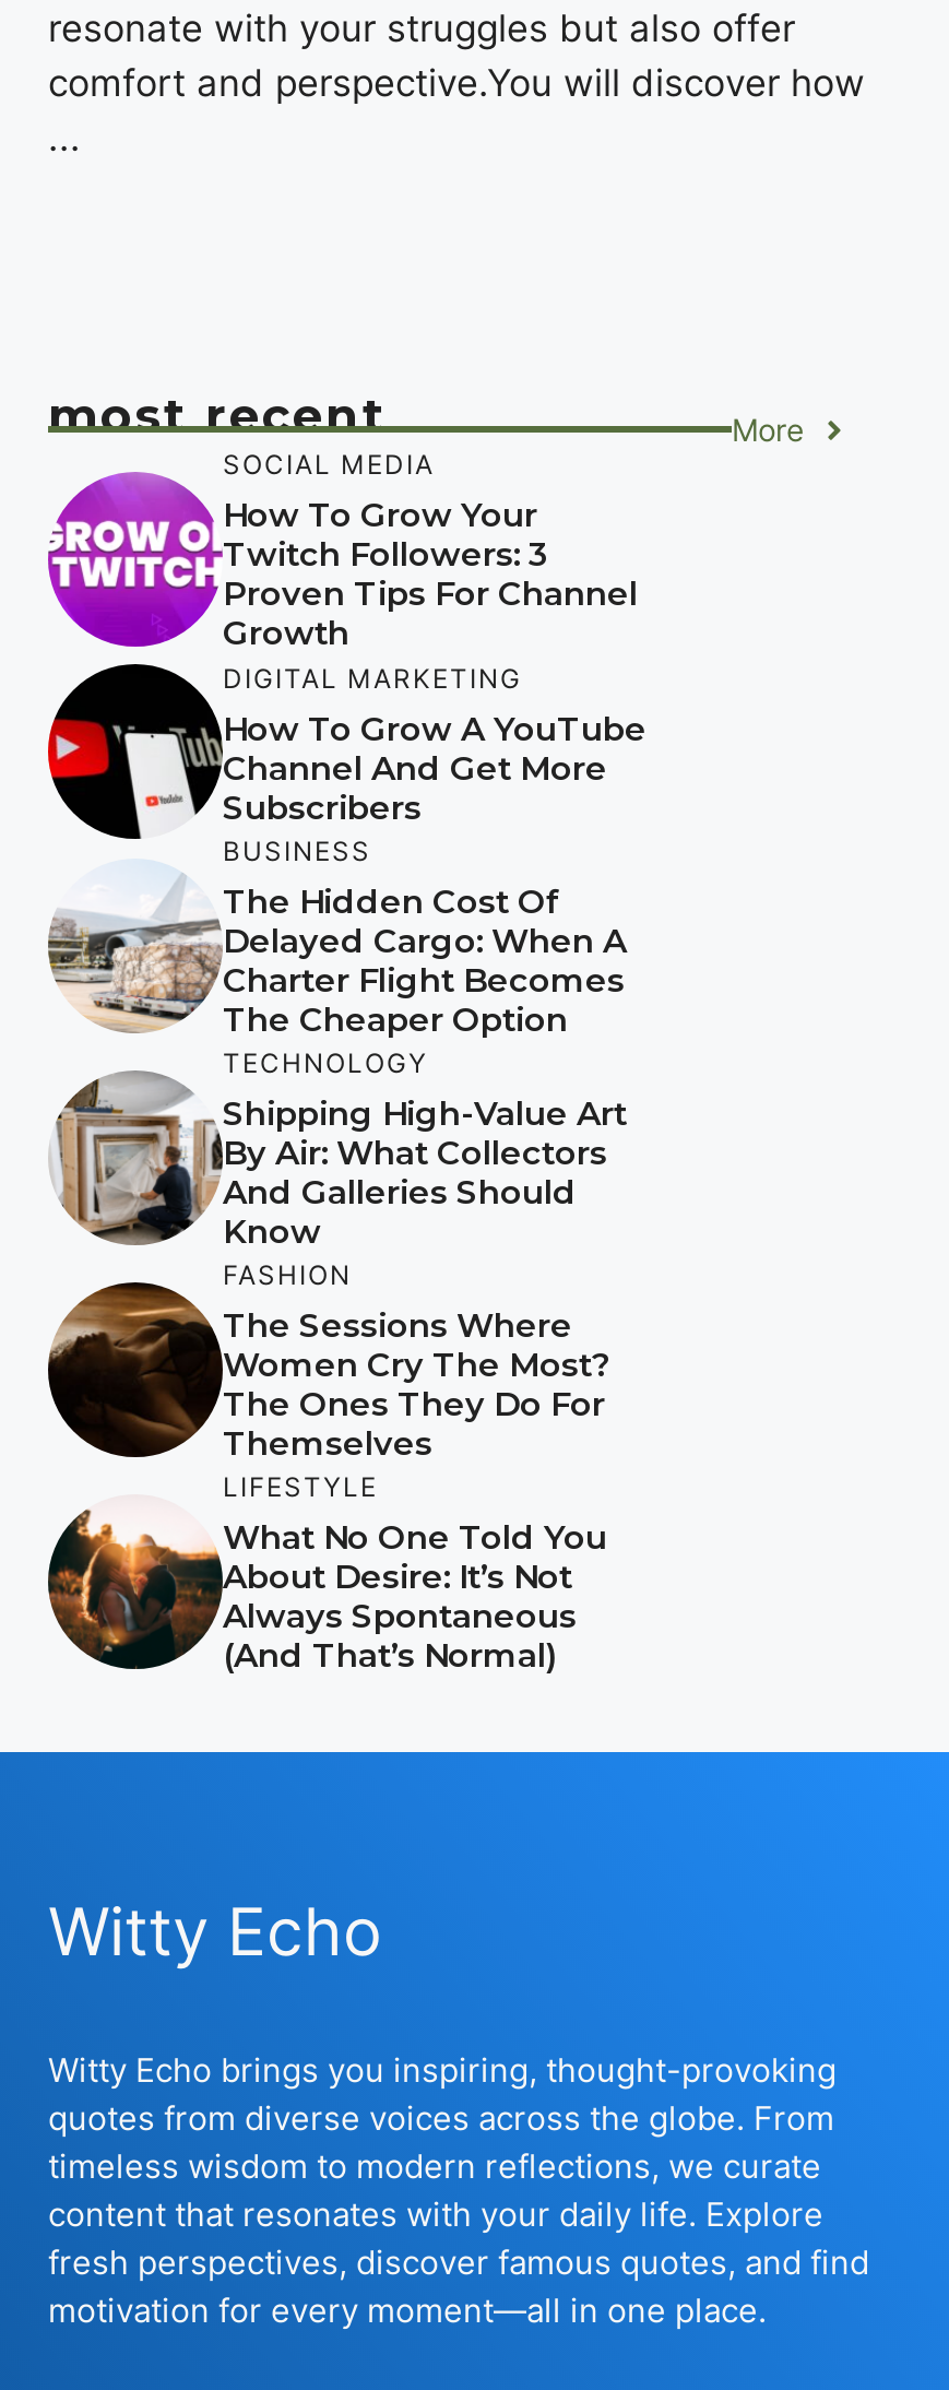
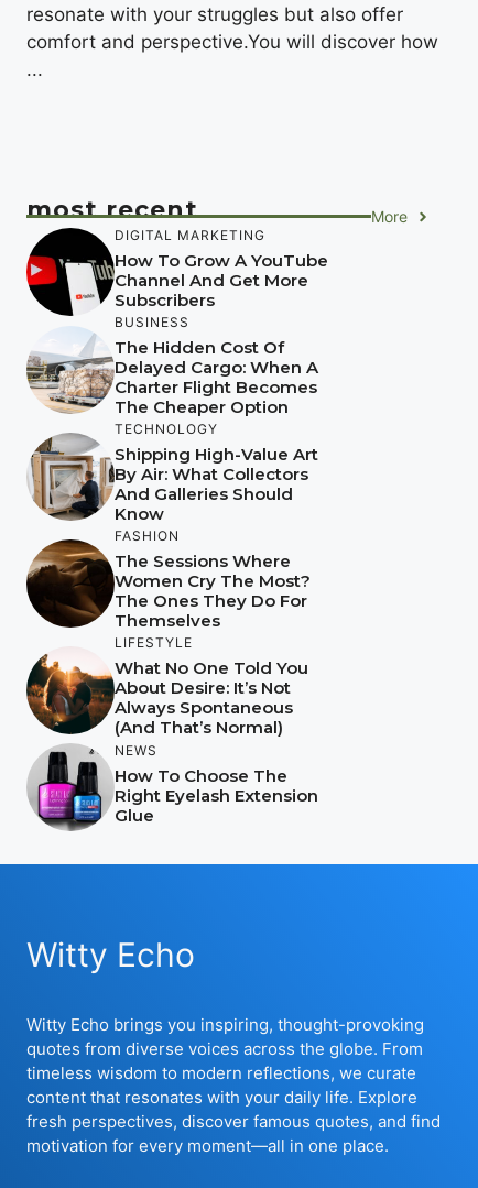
[46,448,638,654] [image] | SOCIAL MEDIA | How To Grow Your | Twitch Followers: 3 | Proven Tips For Channel | Growth -> none
moved [44,661,646,1676] -> [24,226,328,738]: [image] | DIGITAL MARKETING | How To Grow A YouTube | ... | Always Spontaneous | (And That’s Normal)
none -> [26,742,318,832] [image] | NEWS | How To Choose The | Right Eyelash Extension | Glue

